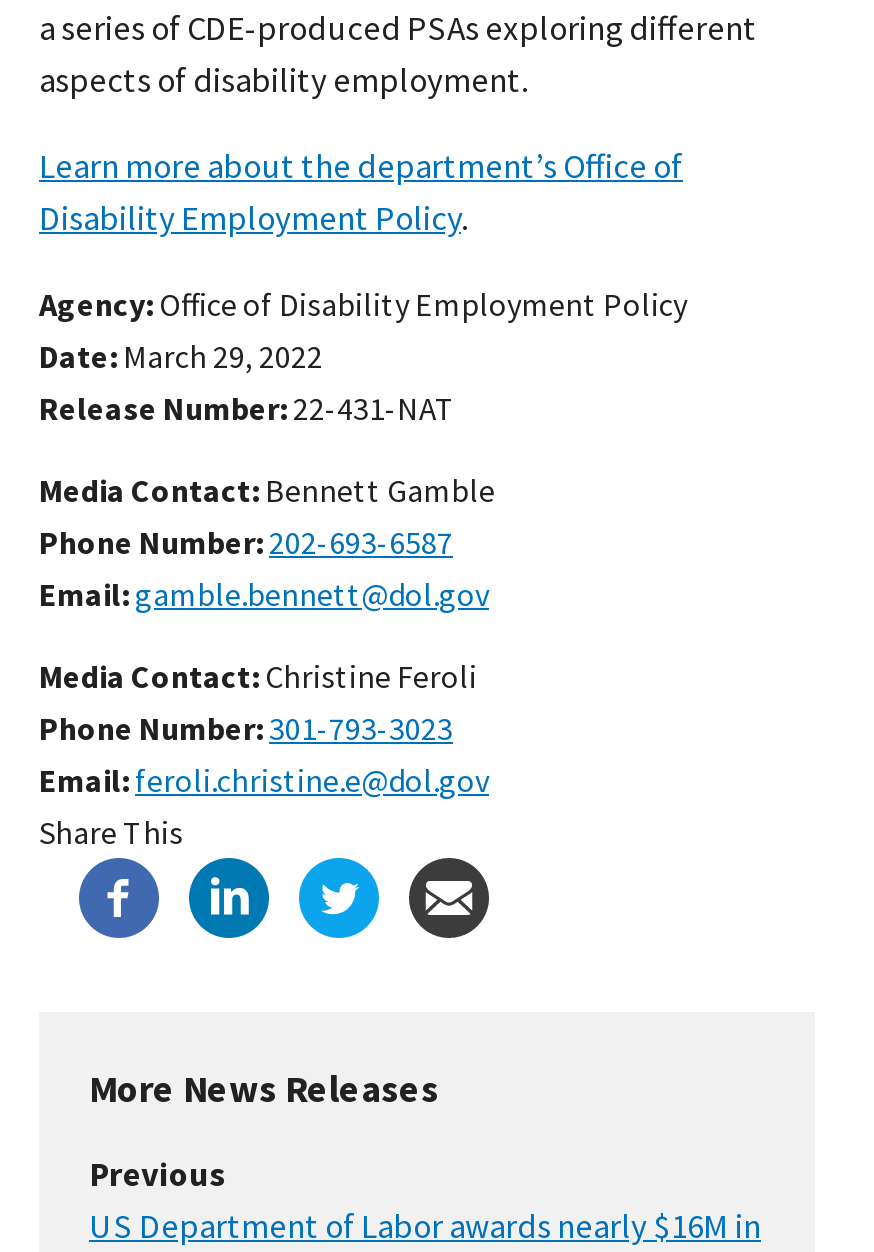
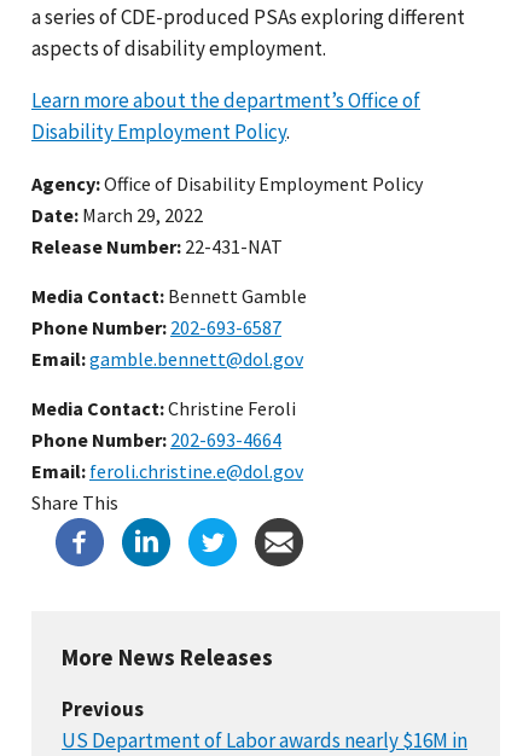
[39,708,453,748] Phone Number 301-793-3023 -> [31,427,281,451] Phone Number 202-693-4664

